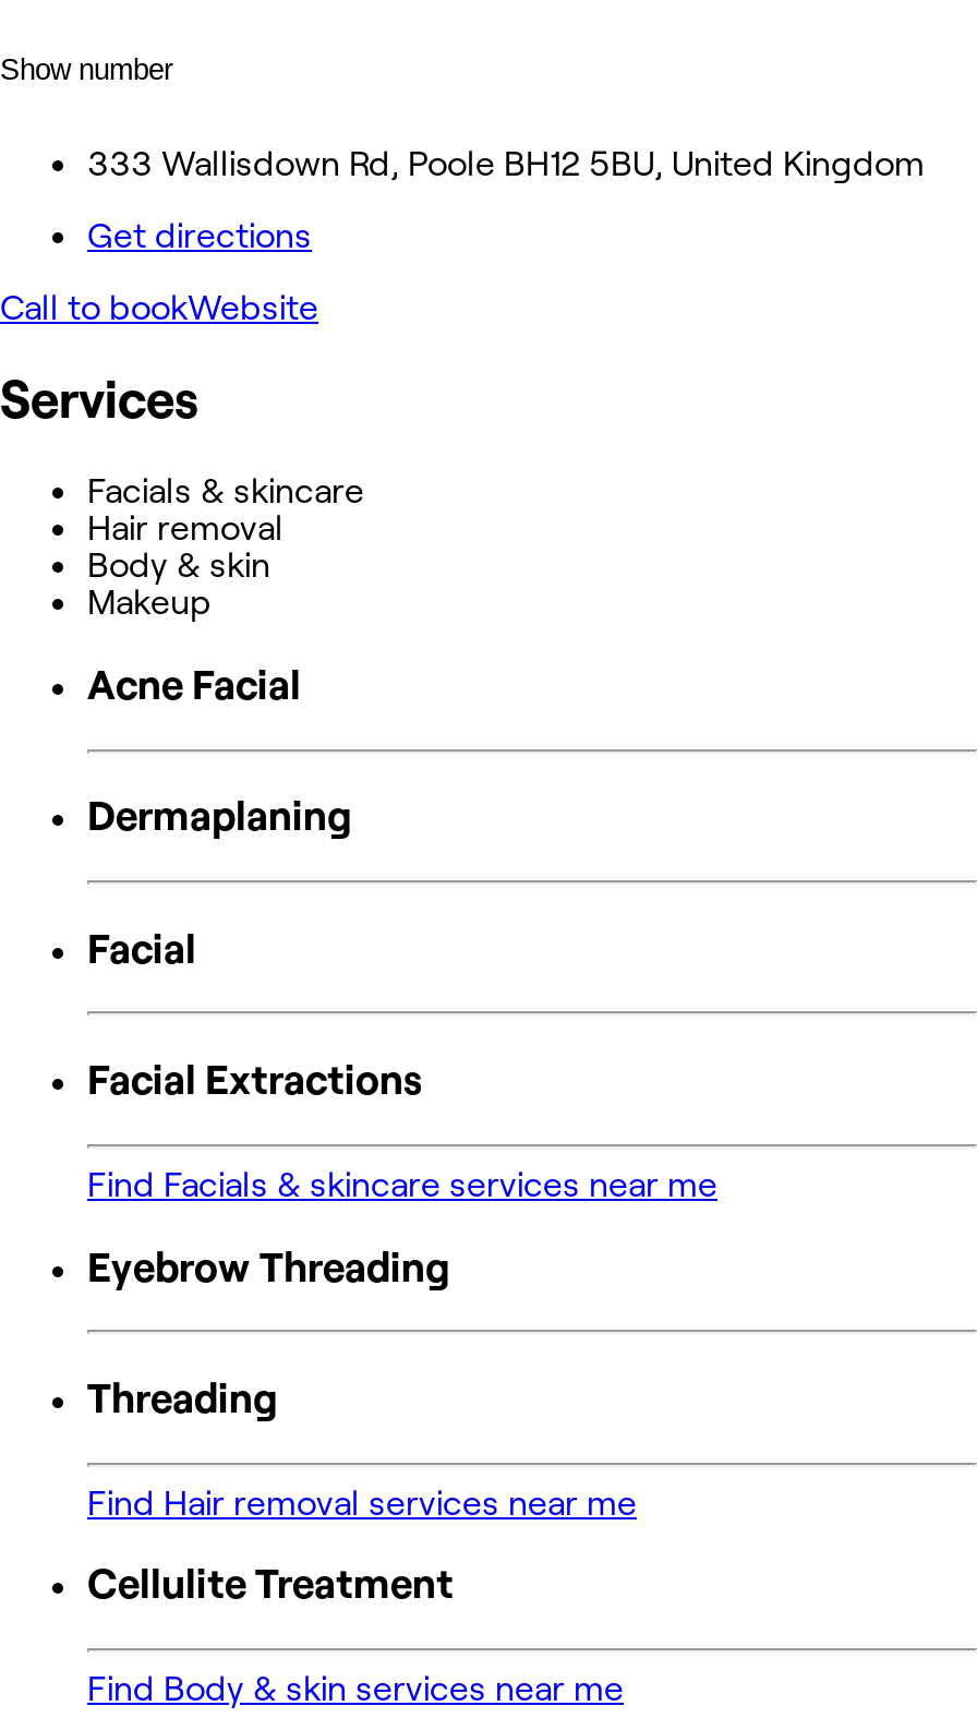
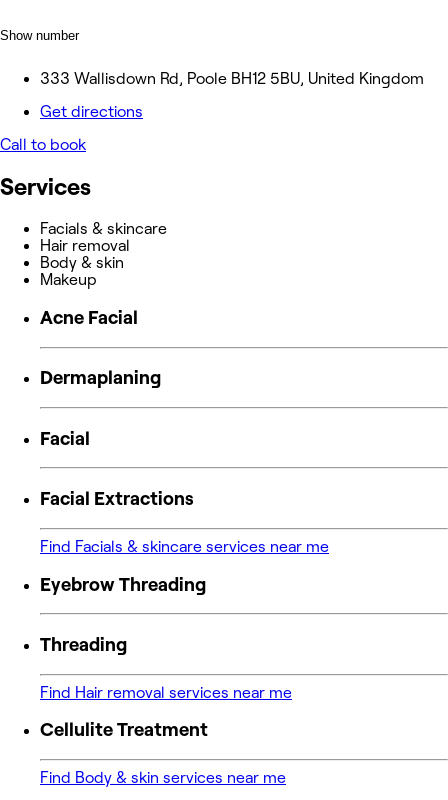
[0,290,318,327] Call to bookWebsite -> [0,136,86,153] Call to book

